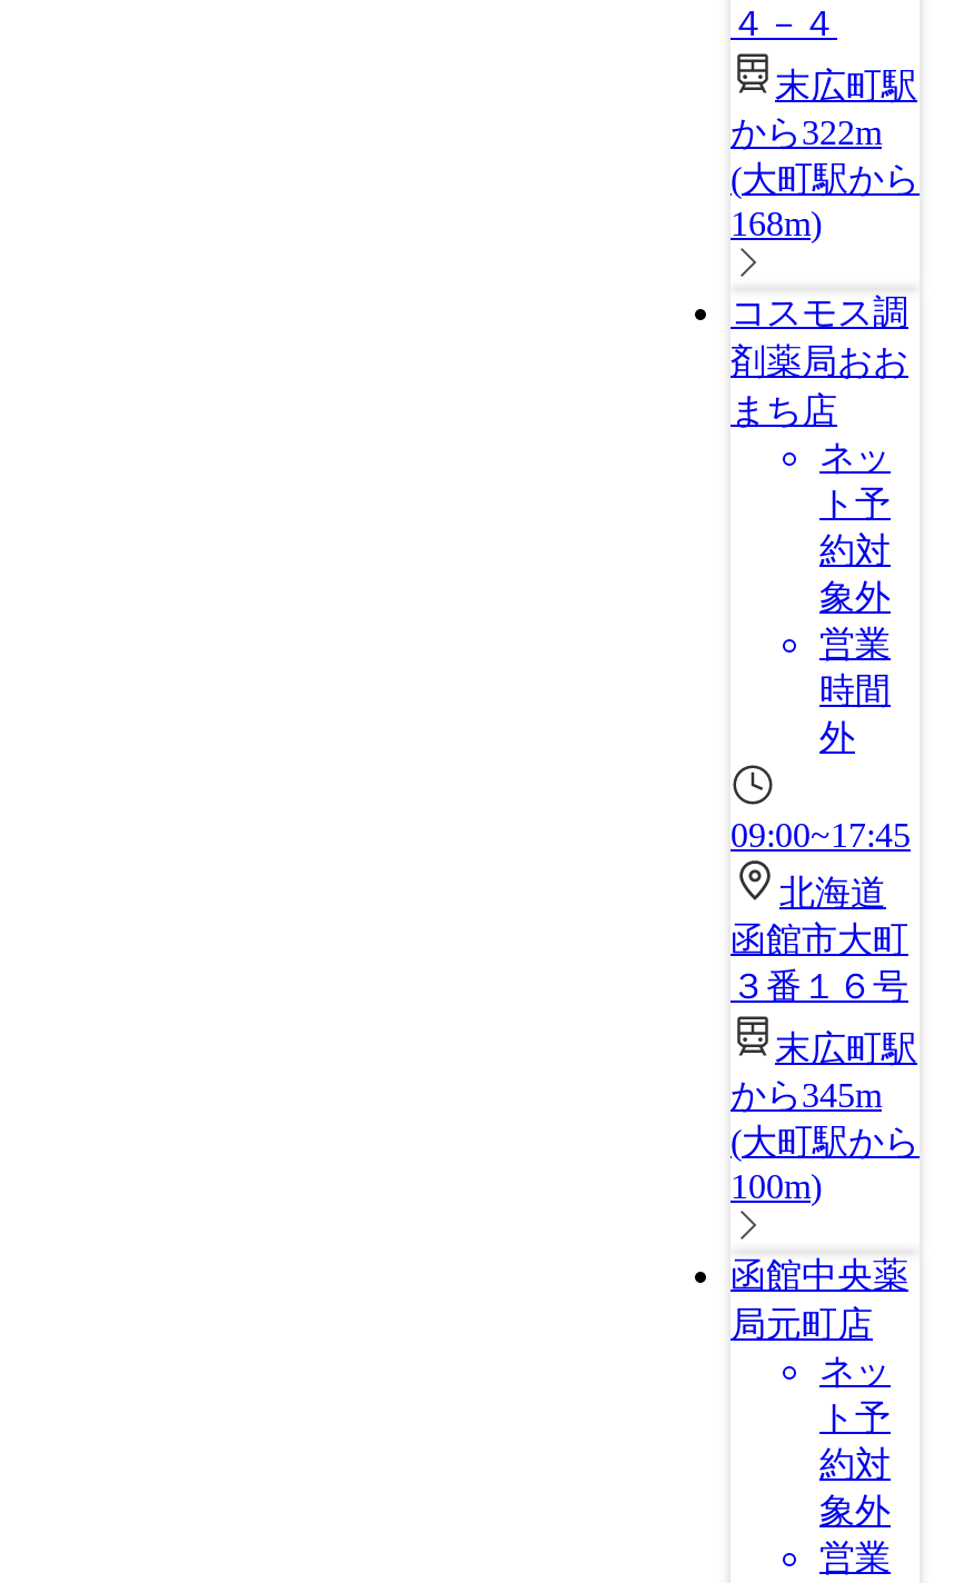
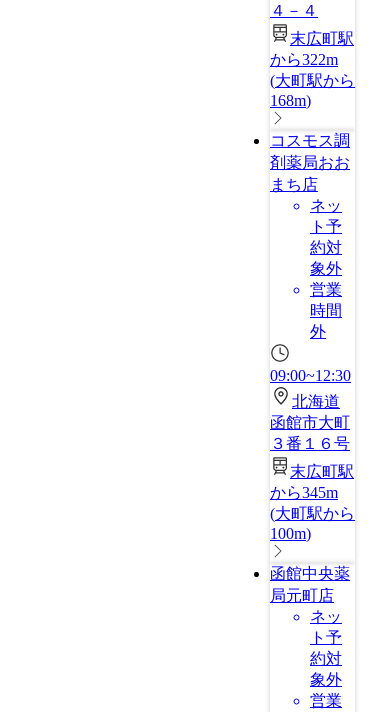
[730,816,911,854] 09:00~17:45 -> [270,367,351,384] 09:00~12:30

